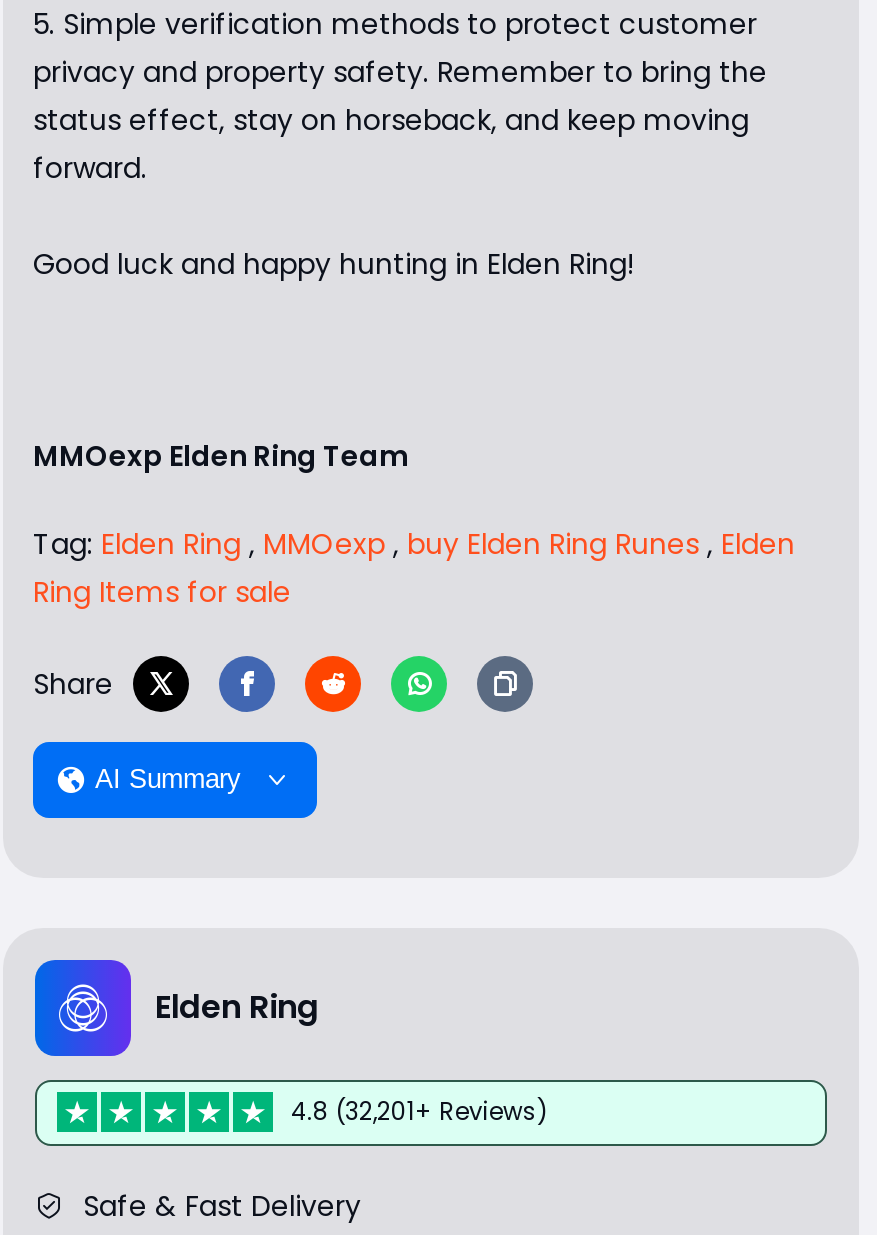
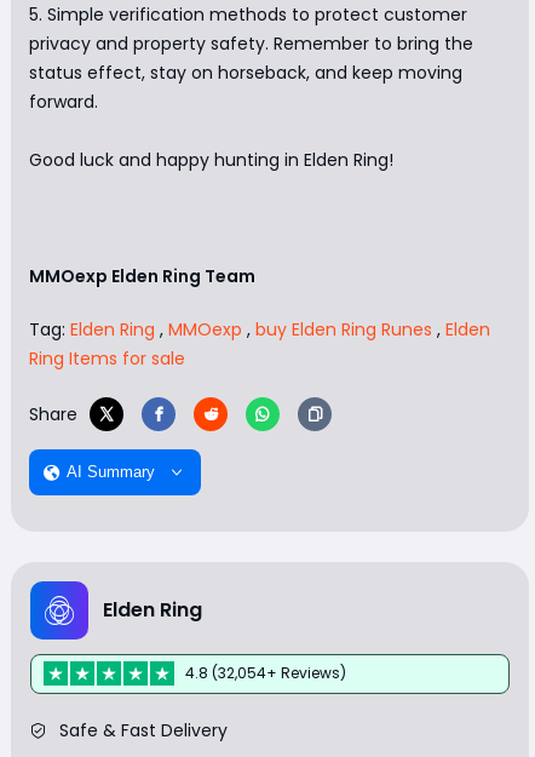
[291,1095,547,1129] 4.8 (32,201+ Reviews) -> [185,663,346,684] 4.8 (32,054+ Reviews)

